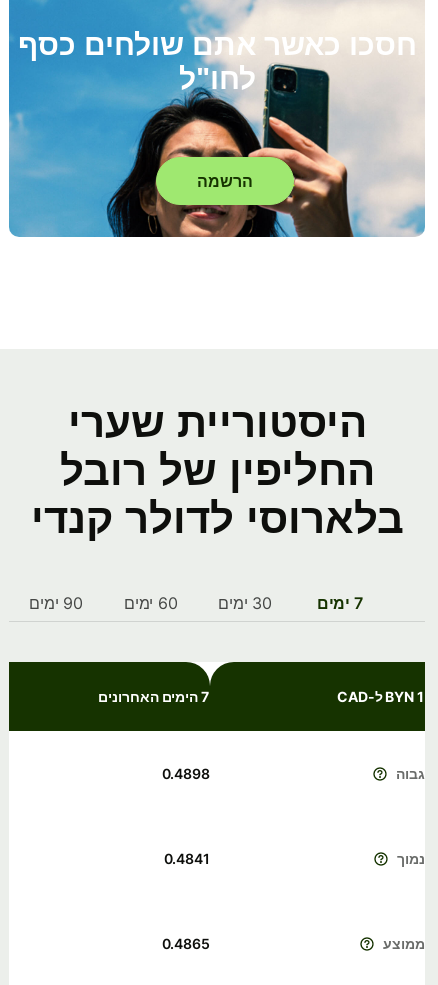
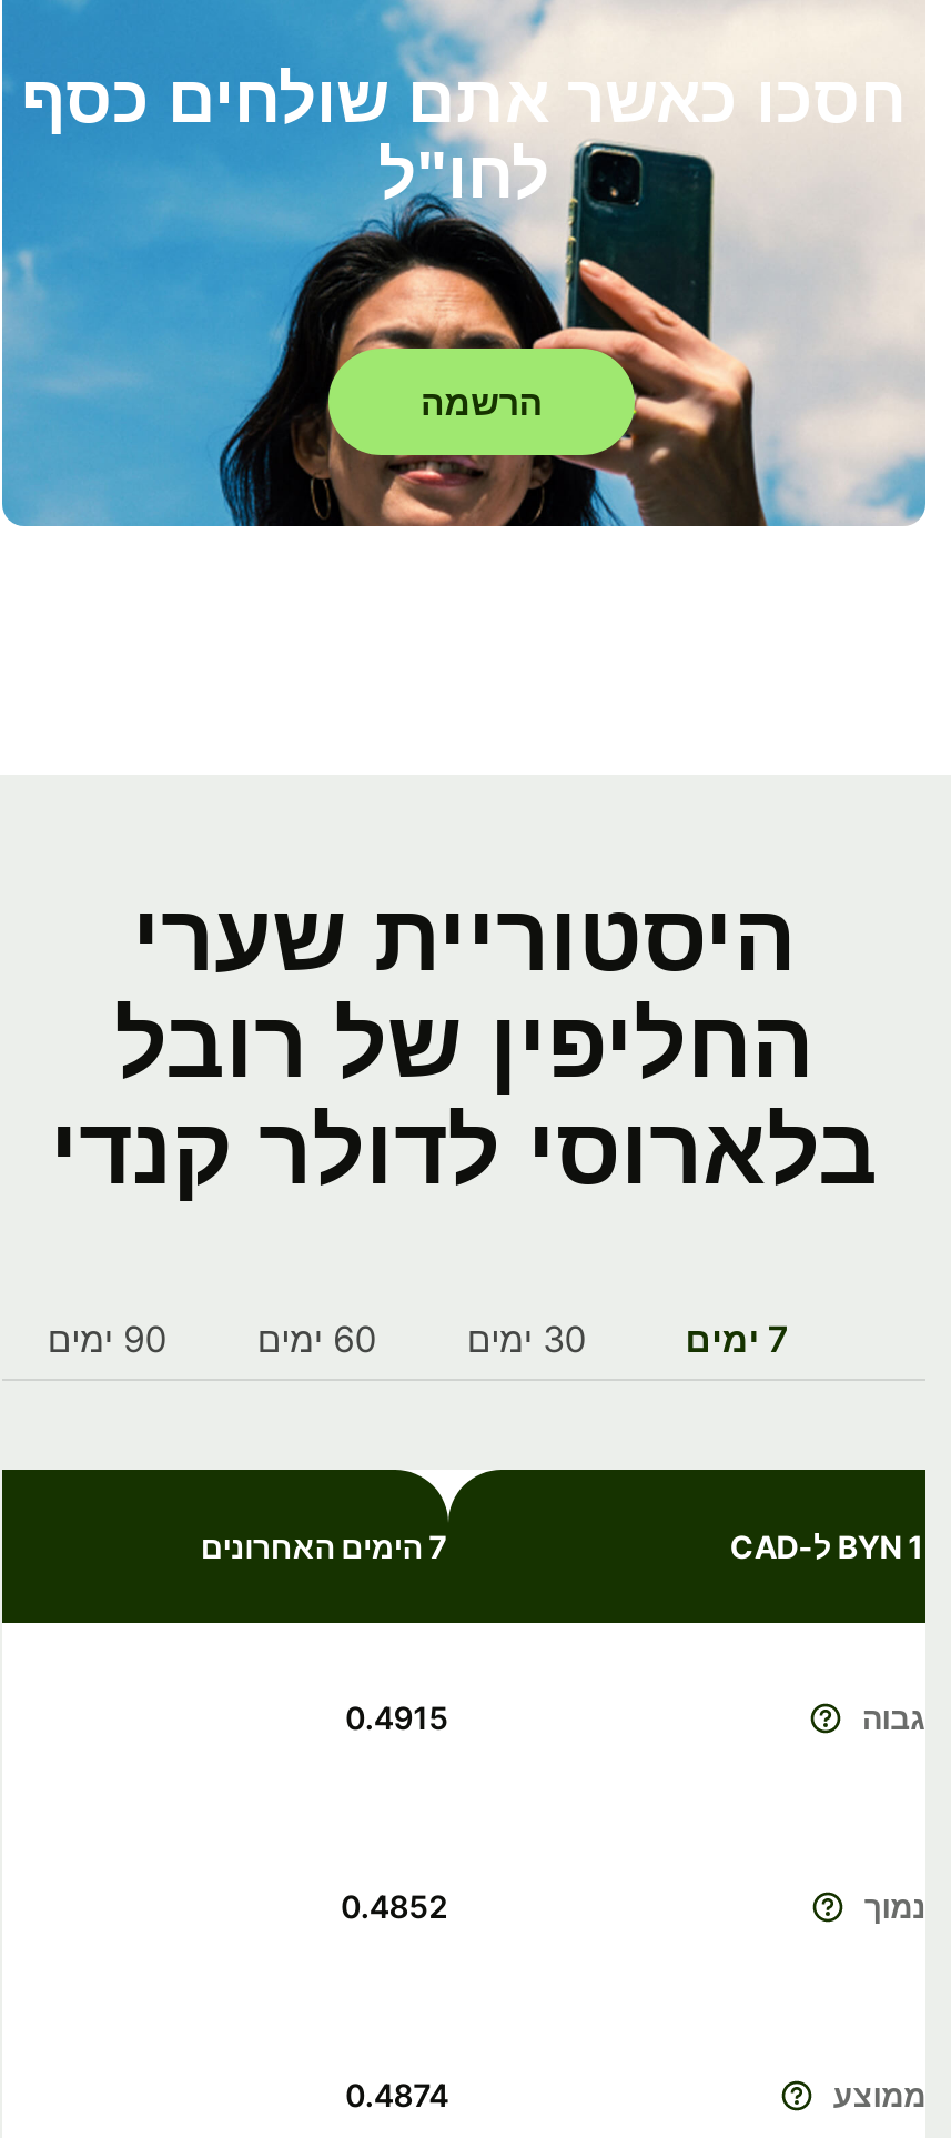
[161,765,210,782] 0.4898 -> [345,1698,448,1736] 0.4915
[163,850,210,867] 0.4841 -> [341,1887,448,1925] 0.4852
[161,935,210,952] 0.4865 -> [345,2076,448,2114] 0.4874

